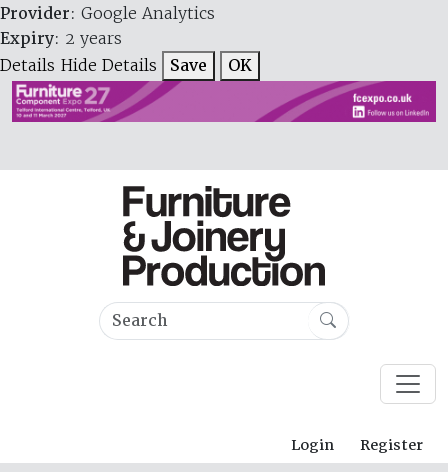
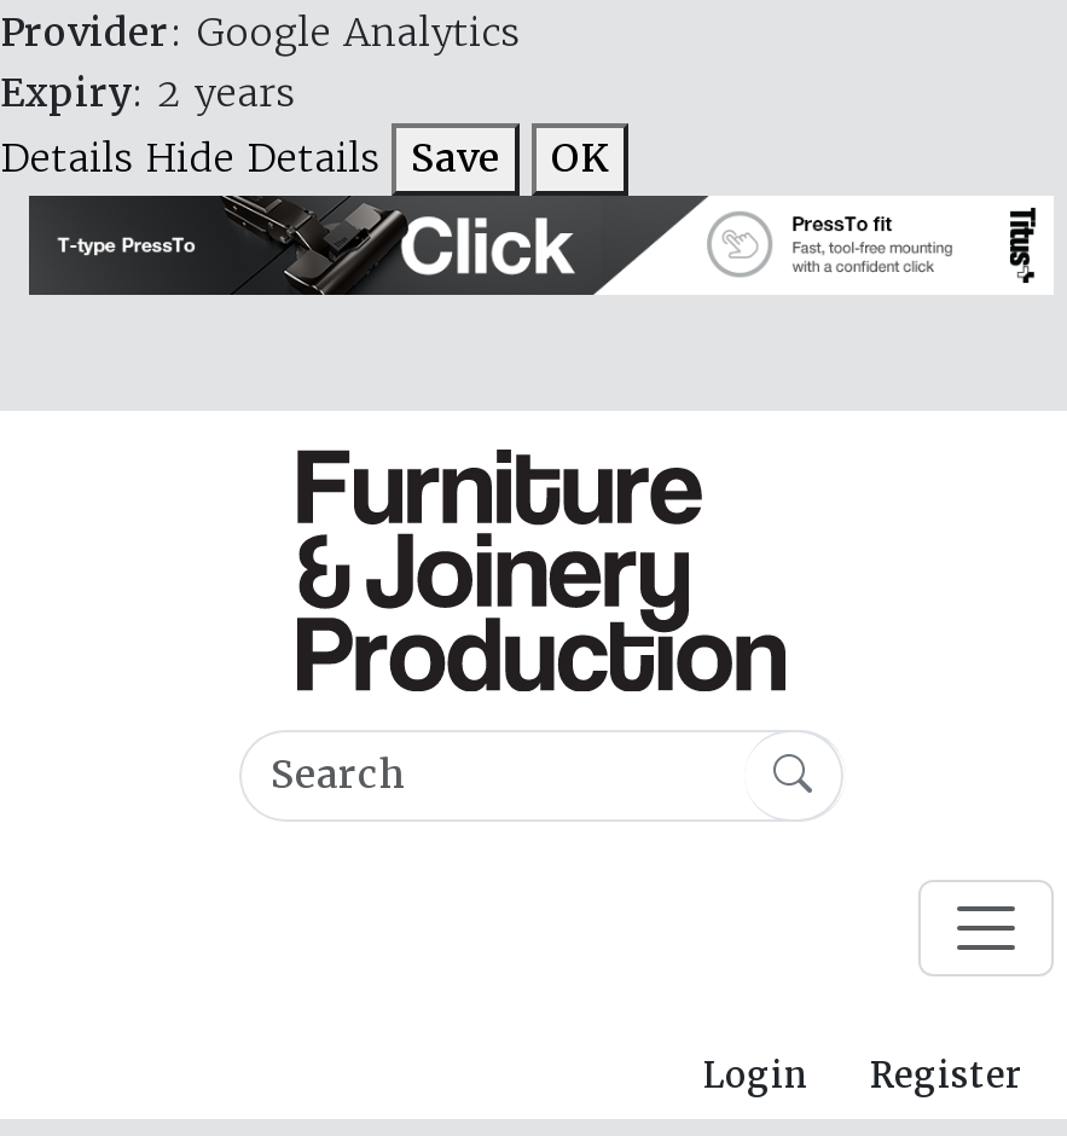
[11,80,437,123] [image] -> [27,193,1054,297] [image]

